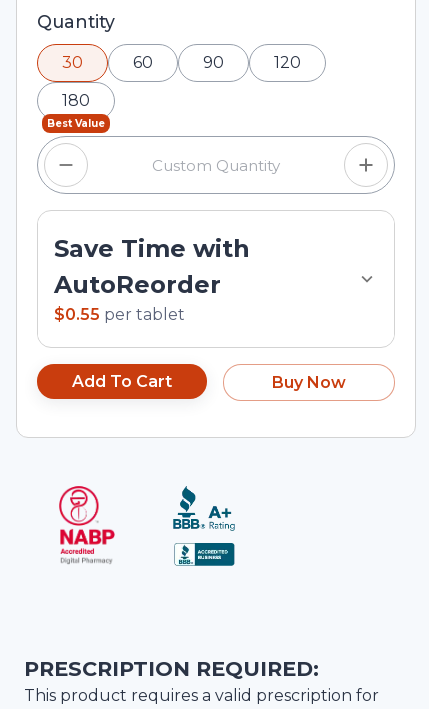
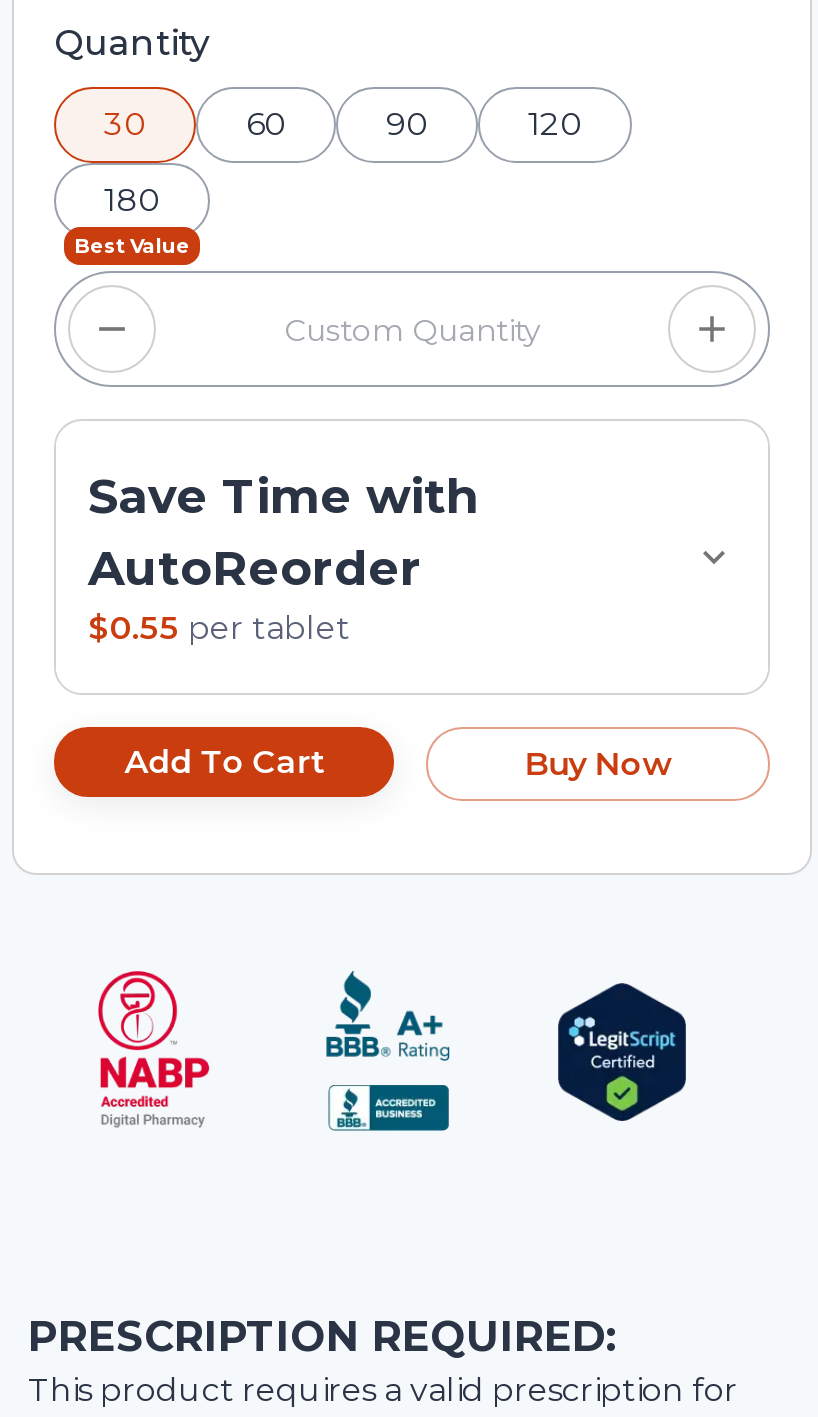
none -> [556,981,688,1123] [image]

